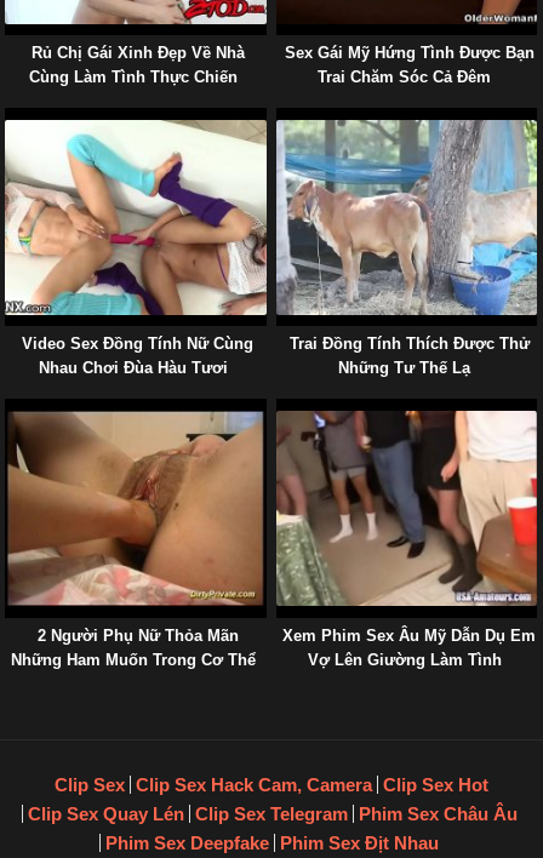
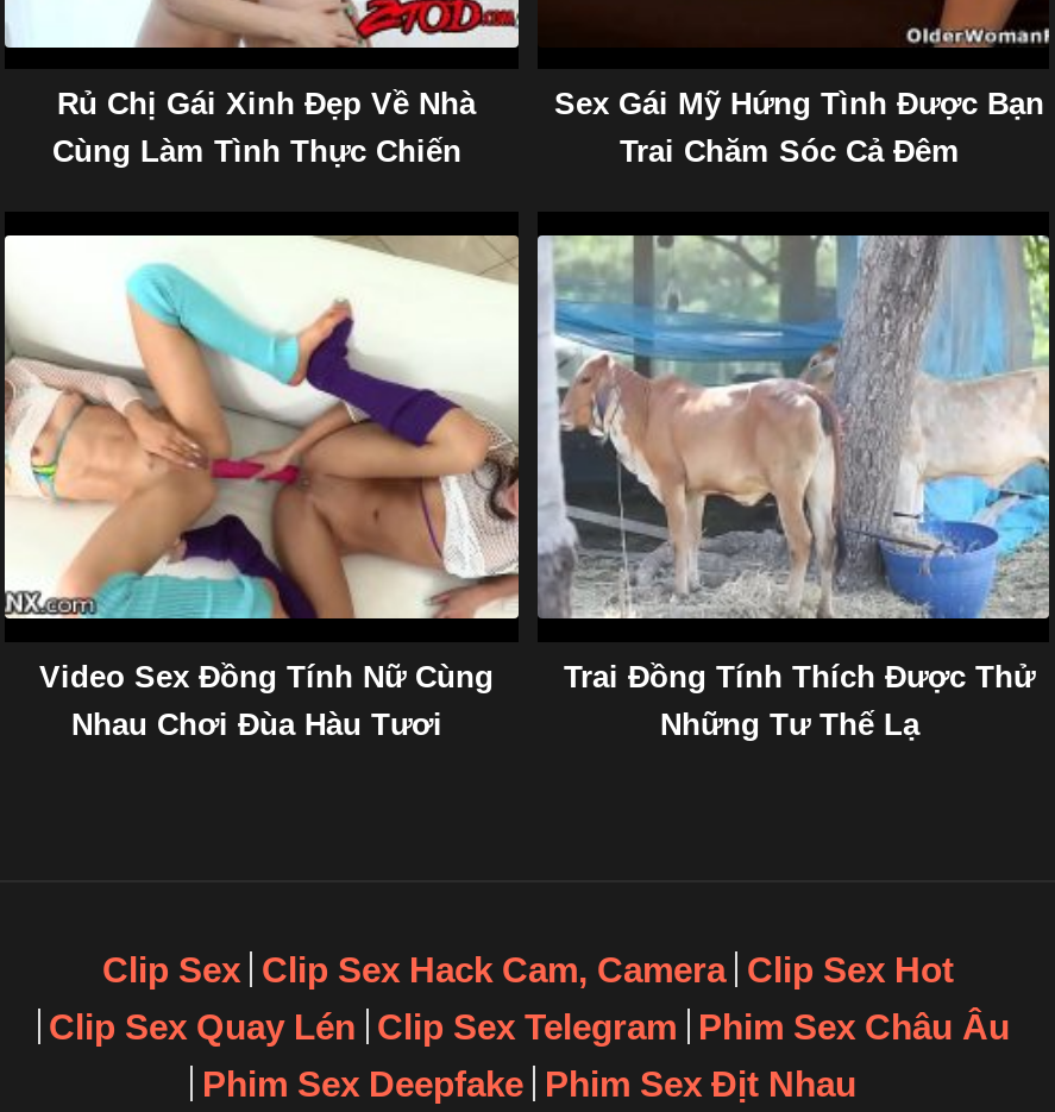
[7,411,267,668] [image] | 2 Người Phụ Nữ Thỏa Mãn | Những Ham Muốn Trong Cơ Thể -> none
[276,410,538,668] [image] | Xem Phim Sex Âu Mỹ Dẫn Dụ Em | Vợ Lên Giường Làm Tình -> none

